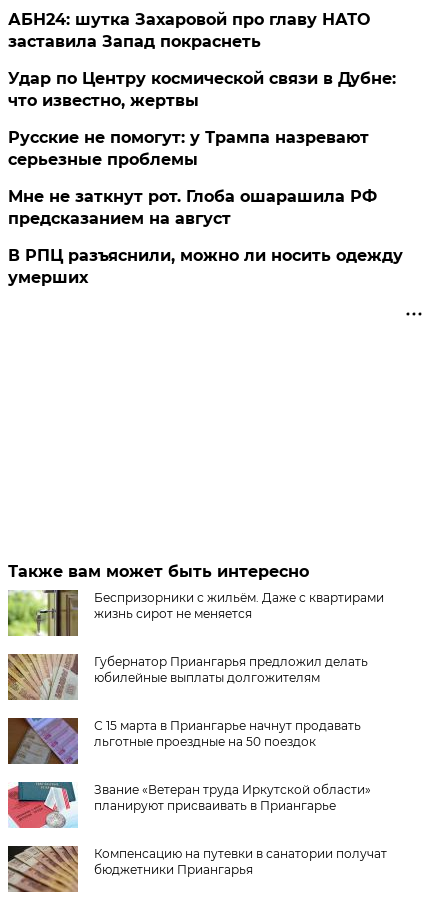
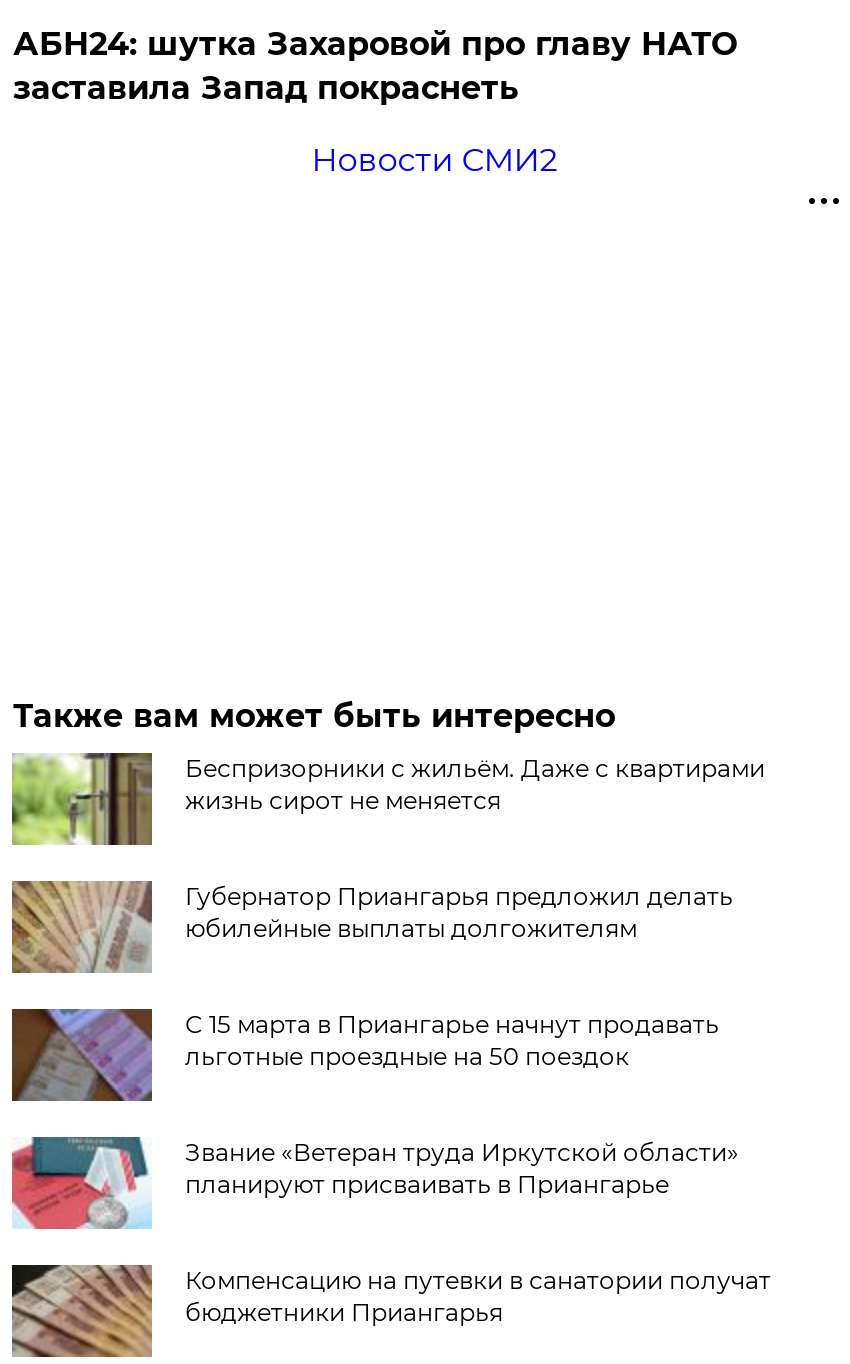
[8,69,403,287] Удар по Центру космической связи в Дубне: | что известно, жертвы | Русские не помогут: у Трампа назревают | серьезные проблемы | Мне не заткнут рот. Глоба ошарашила РФ | предсказанием на август | В РПЦ разъяснили, можно ли носить одежду | умерших -> [311,141,557,179] Новости СМИ2

